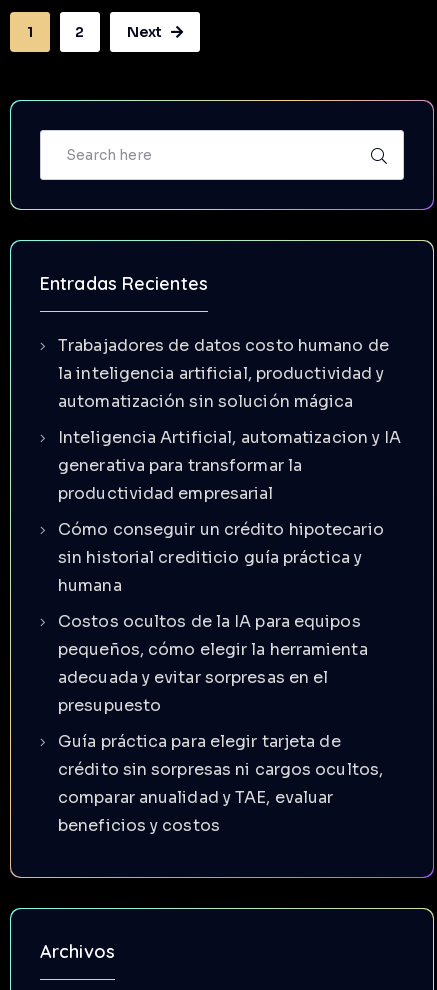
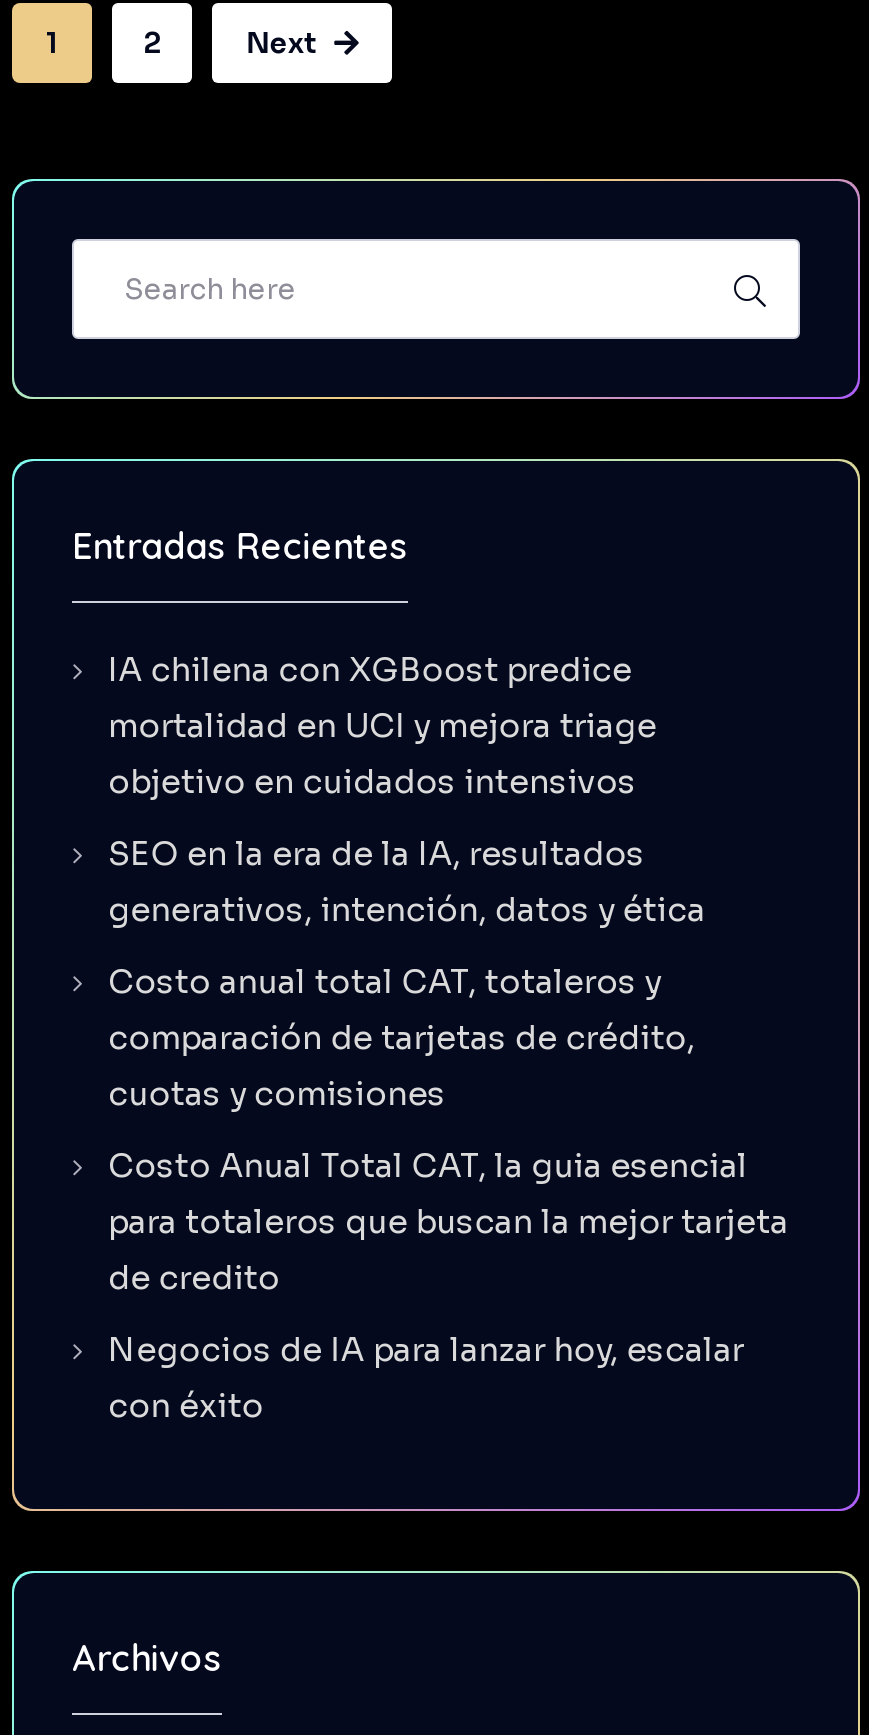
[58,335,389,412] Trabajadores de datos costo humano de | la inteligencia artificial, productividad y | automatización sin solución mágica -> [108,649,657,803] IA chilena con XGBoost predice | mortalidad en UCI y mejora triage | objetivo en cuidados intensivos
[58,427,401,504] Inteligencia Artificial, automatizacion y IA | generativa para transformar la | productividad empresarial -> [108,833,705,931] SEO en la era de la IA, resultados | generativos, intención, datos y ética
[58,519,384,596] Cómo conseguir un crédito hipotecario | sin historial crediticio guía práctica y | humana -> [108,961,695,1115] Costo anual total CAT, totaleros y | comparación de tarjetas de crédito, | cuotas y comisiones
[58,611,368,716] Costos ocultos de la IA para equipos | pequeños, cómo elegir la herramienta | adecuada y evitar sorpresas en el | presupuesto -> [108,1145,788,1299] Costo Anual Total CAT, la guia esencial | para totaleros que buscan la mejor tarjeta | de credito
[58,731,383,836] Guía práctica para elegir tarjeta de | crédito sin sorpresas ni cargos ocultos, | comparar anualidad y TAE, evaluar | beneficios y costos -> [108,1329,744,1427] Negocios de IA para lanzar hoy, escalar | con éxito

